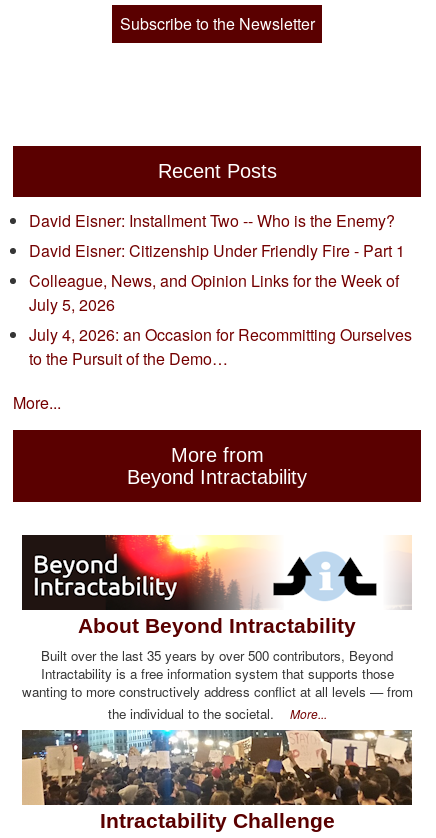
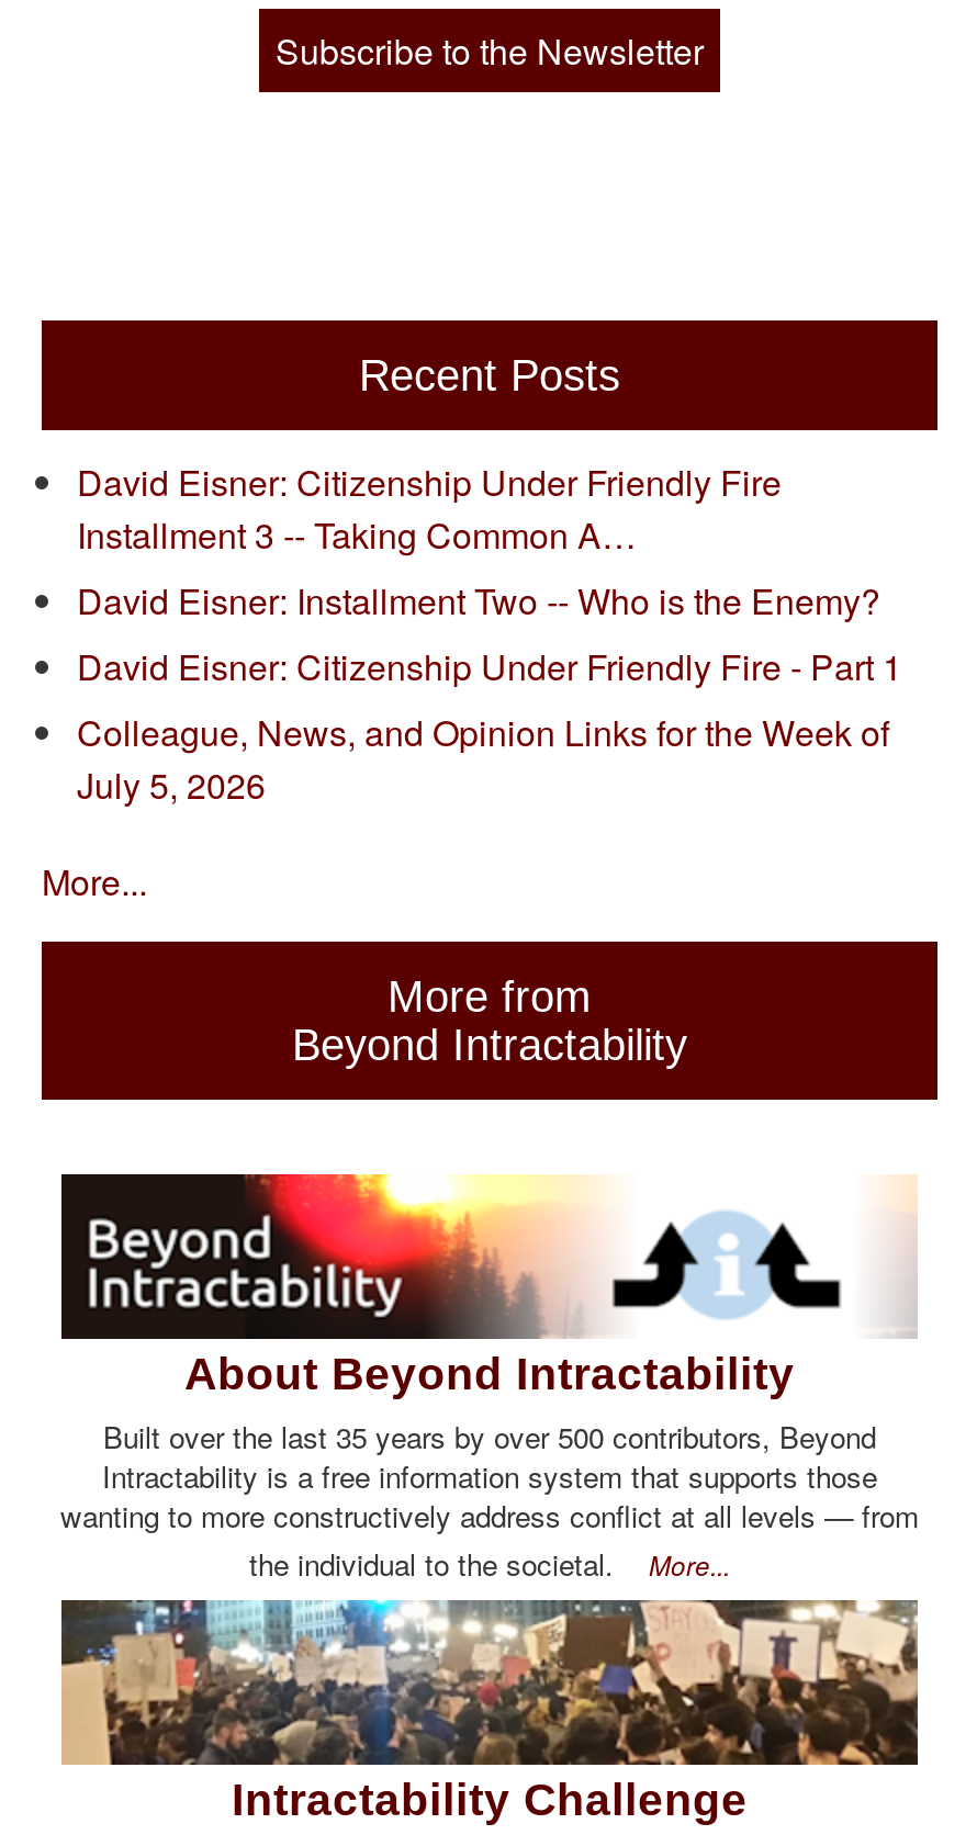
none -> [77,456,782,559] David Eisner: Citizenship Under Friendly Fire | Installment 3 -- Taking Common A…
moved [29,209,405,316] -> [77,574,902,809]: David Eisner: Installment Two -- Who is the Enemy? | David Eisner: Citizenship Under Friendly Fire - Part 1 | Colleague, News, and Opinion Links for the Week of | July 5, 2026
[29,323,412,370] July 4, 2026: an Occasion for Recommitting Ourselves | to the Pursuit of the Demo… -> none

